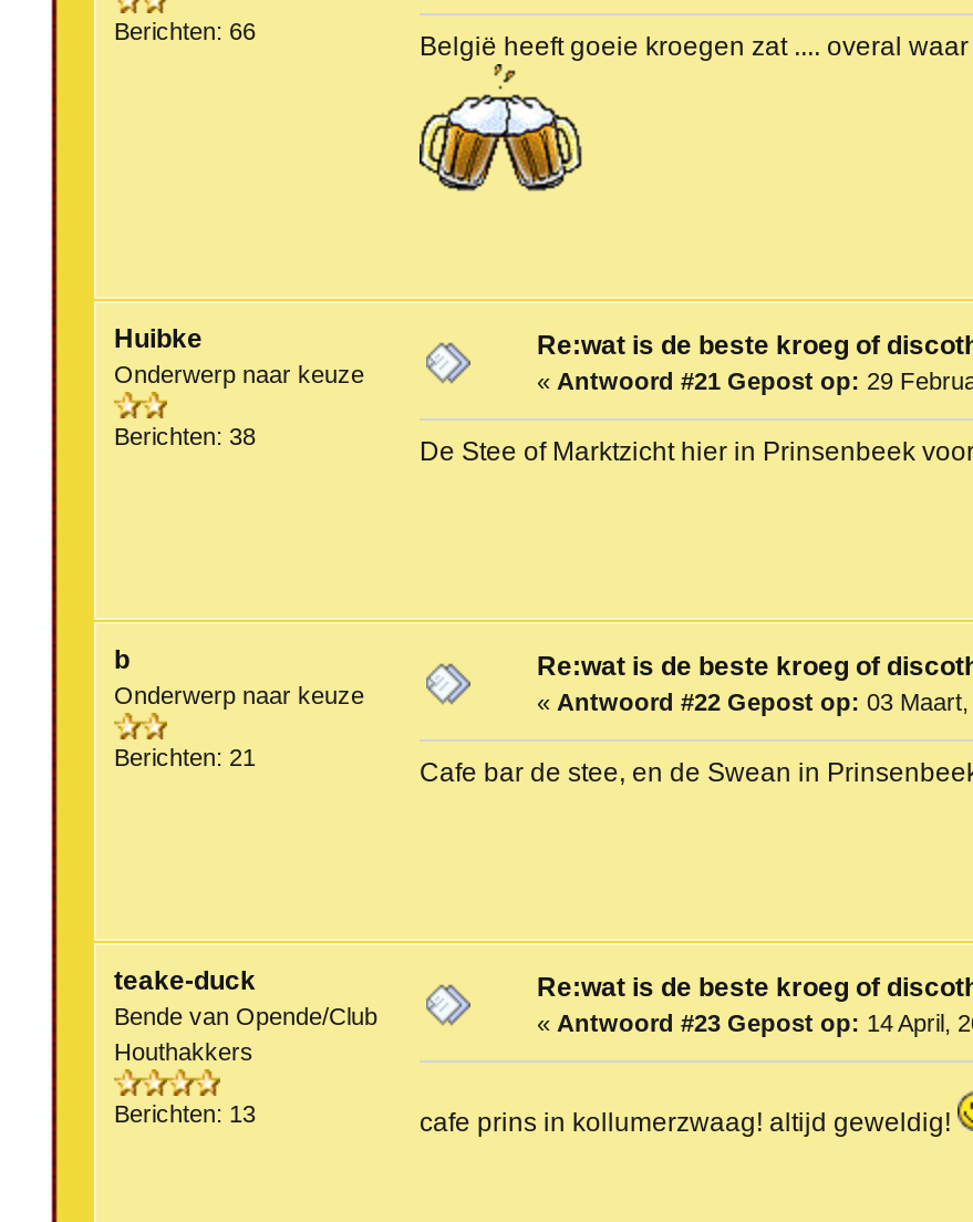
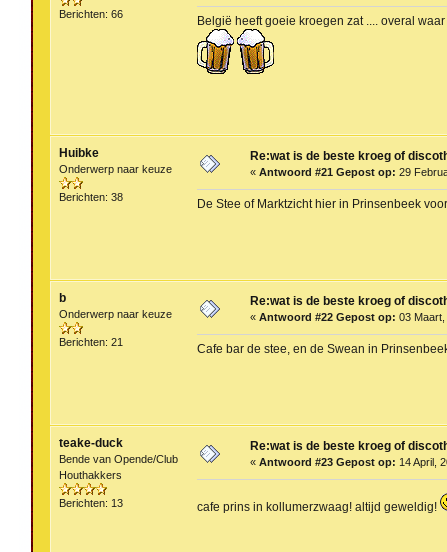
[417,69,590,193] [image] -> [196,31,275,86] [image]

